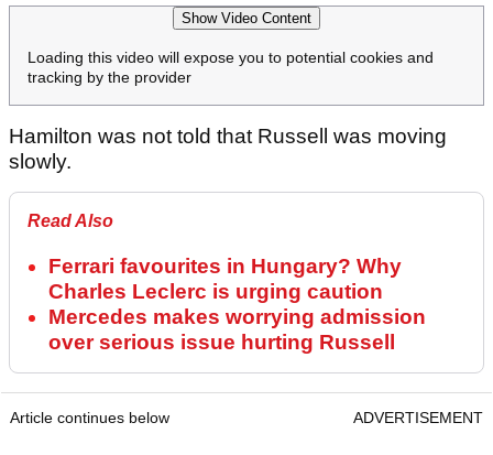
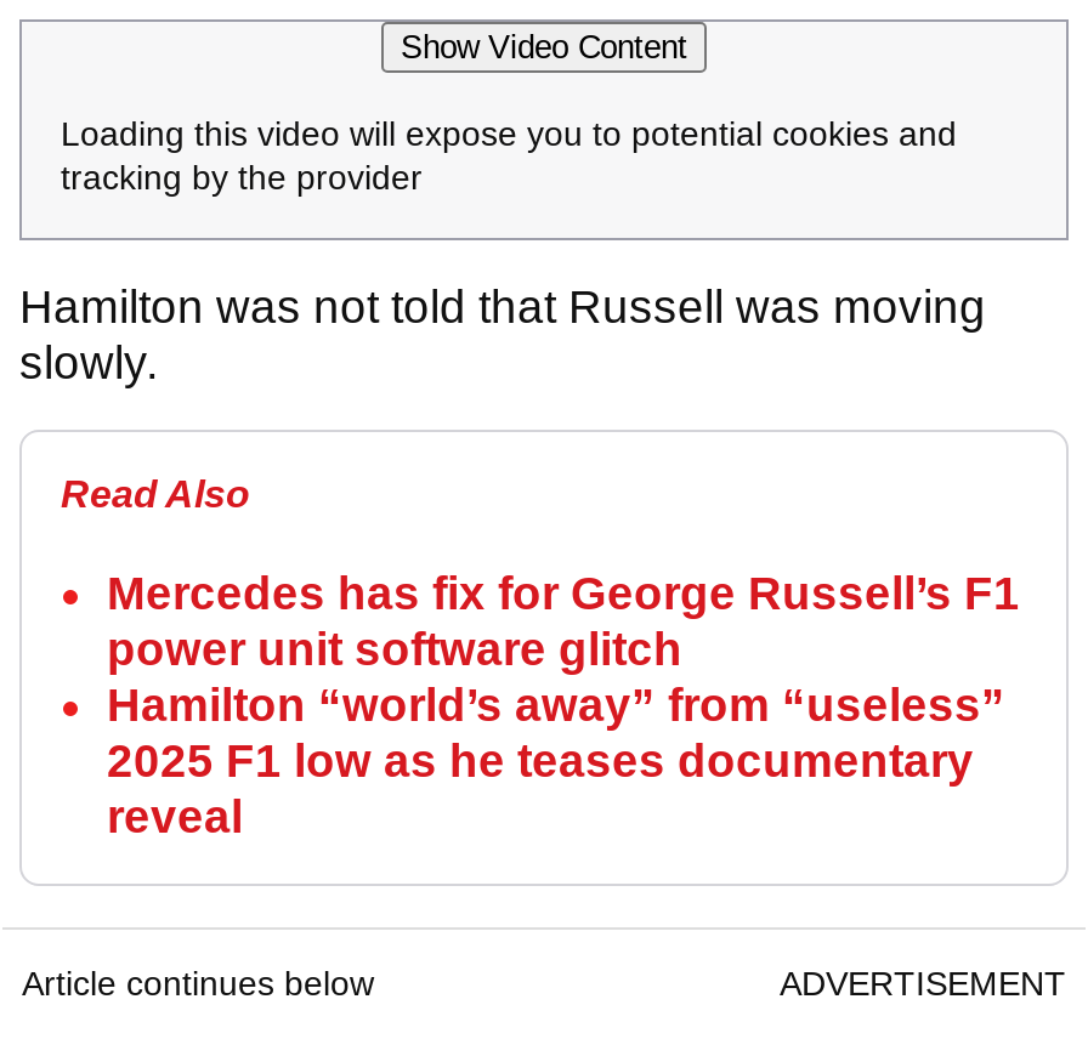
[48,255,426,354] Ferrari favourites in Hungary? Why | Charles Leclerc is urging caution | Mercedes makes worrying admission | over serious issue hurting Russell -> [107,568,1020,842] Mercedes has fix for George Russell’s F1 | power unit software glitch | Hamilton “world’s away” from “useless” | 2025 F1 low as he teases documentary | reveal

